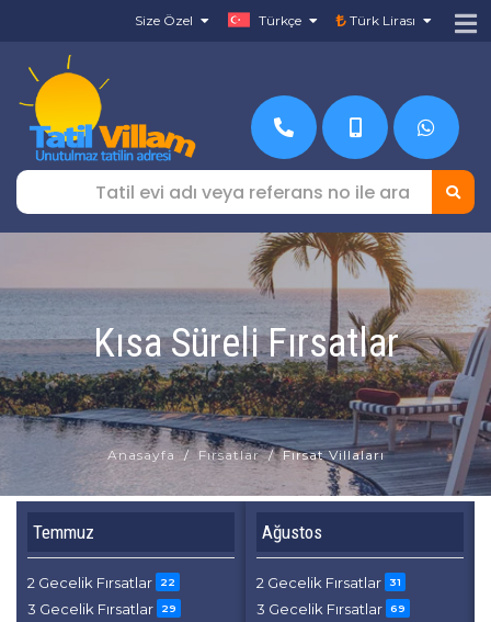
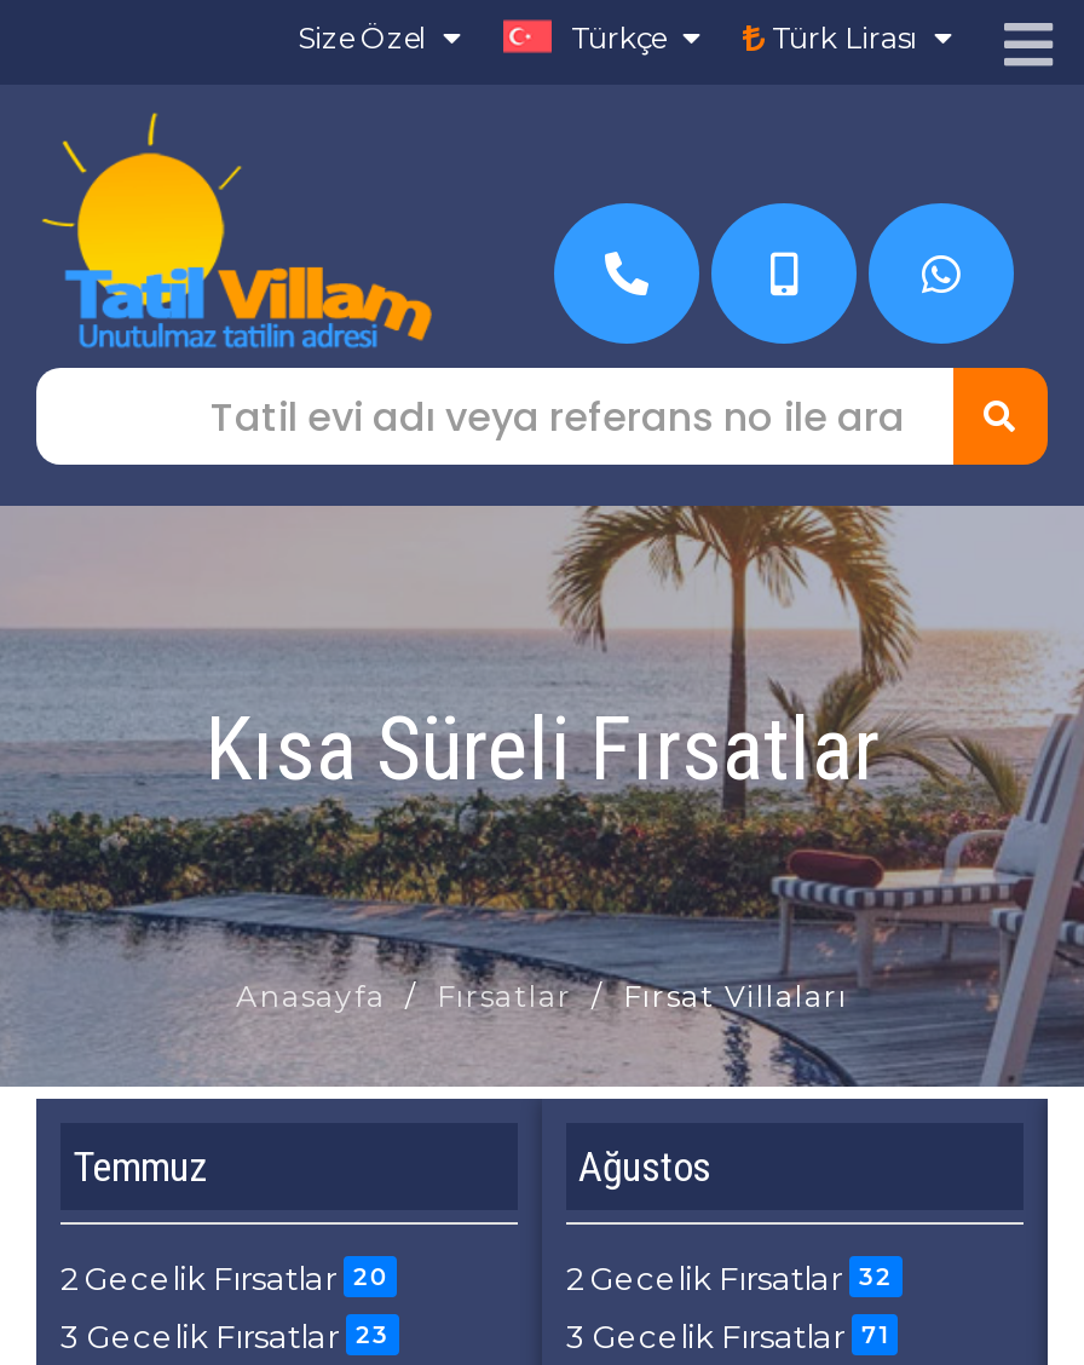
[27,574,175,591] 2 Gecelik Fırsatlar 22 -> [60,1259,387,1297] 2 Gecelik Fırsatlar 20
[256,574,401,591] 2 Gecelik Fırsatlar 31 -> [566,1259,893,1297] 2 Gecelik Fırsatlar 32
[27,600,176,618] 3 Gecelik Fırsatlar 29 -> [60,1317,389,1355] 3 Gecelik Fırsatlar 23
[256,600,405,618] 3 Gecelik Fırsatlar 69 -> [566,1317,888,1355] 3 Gecelik Fırsatlar 71

